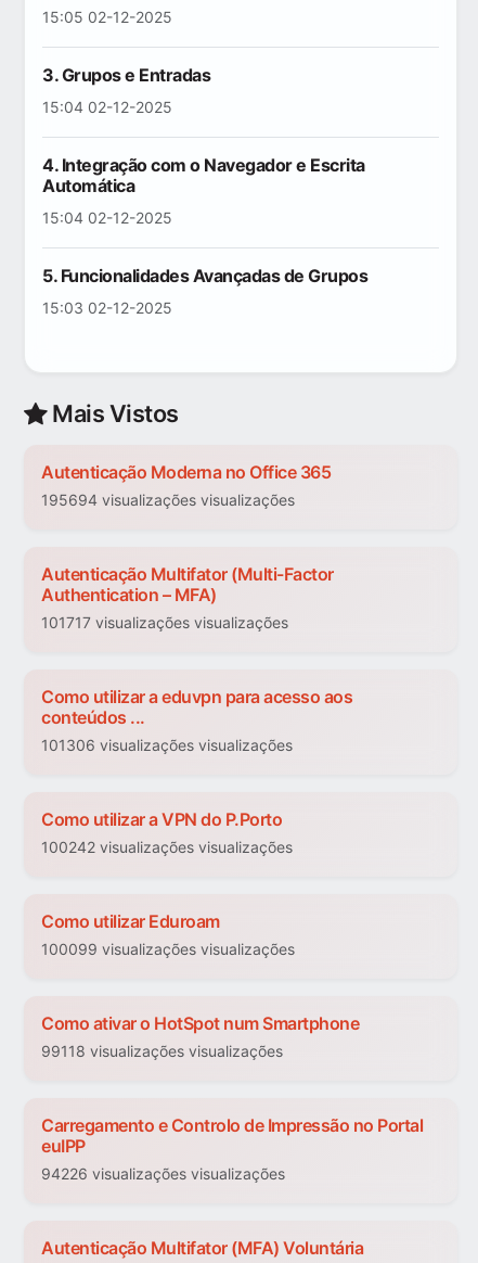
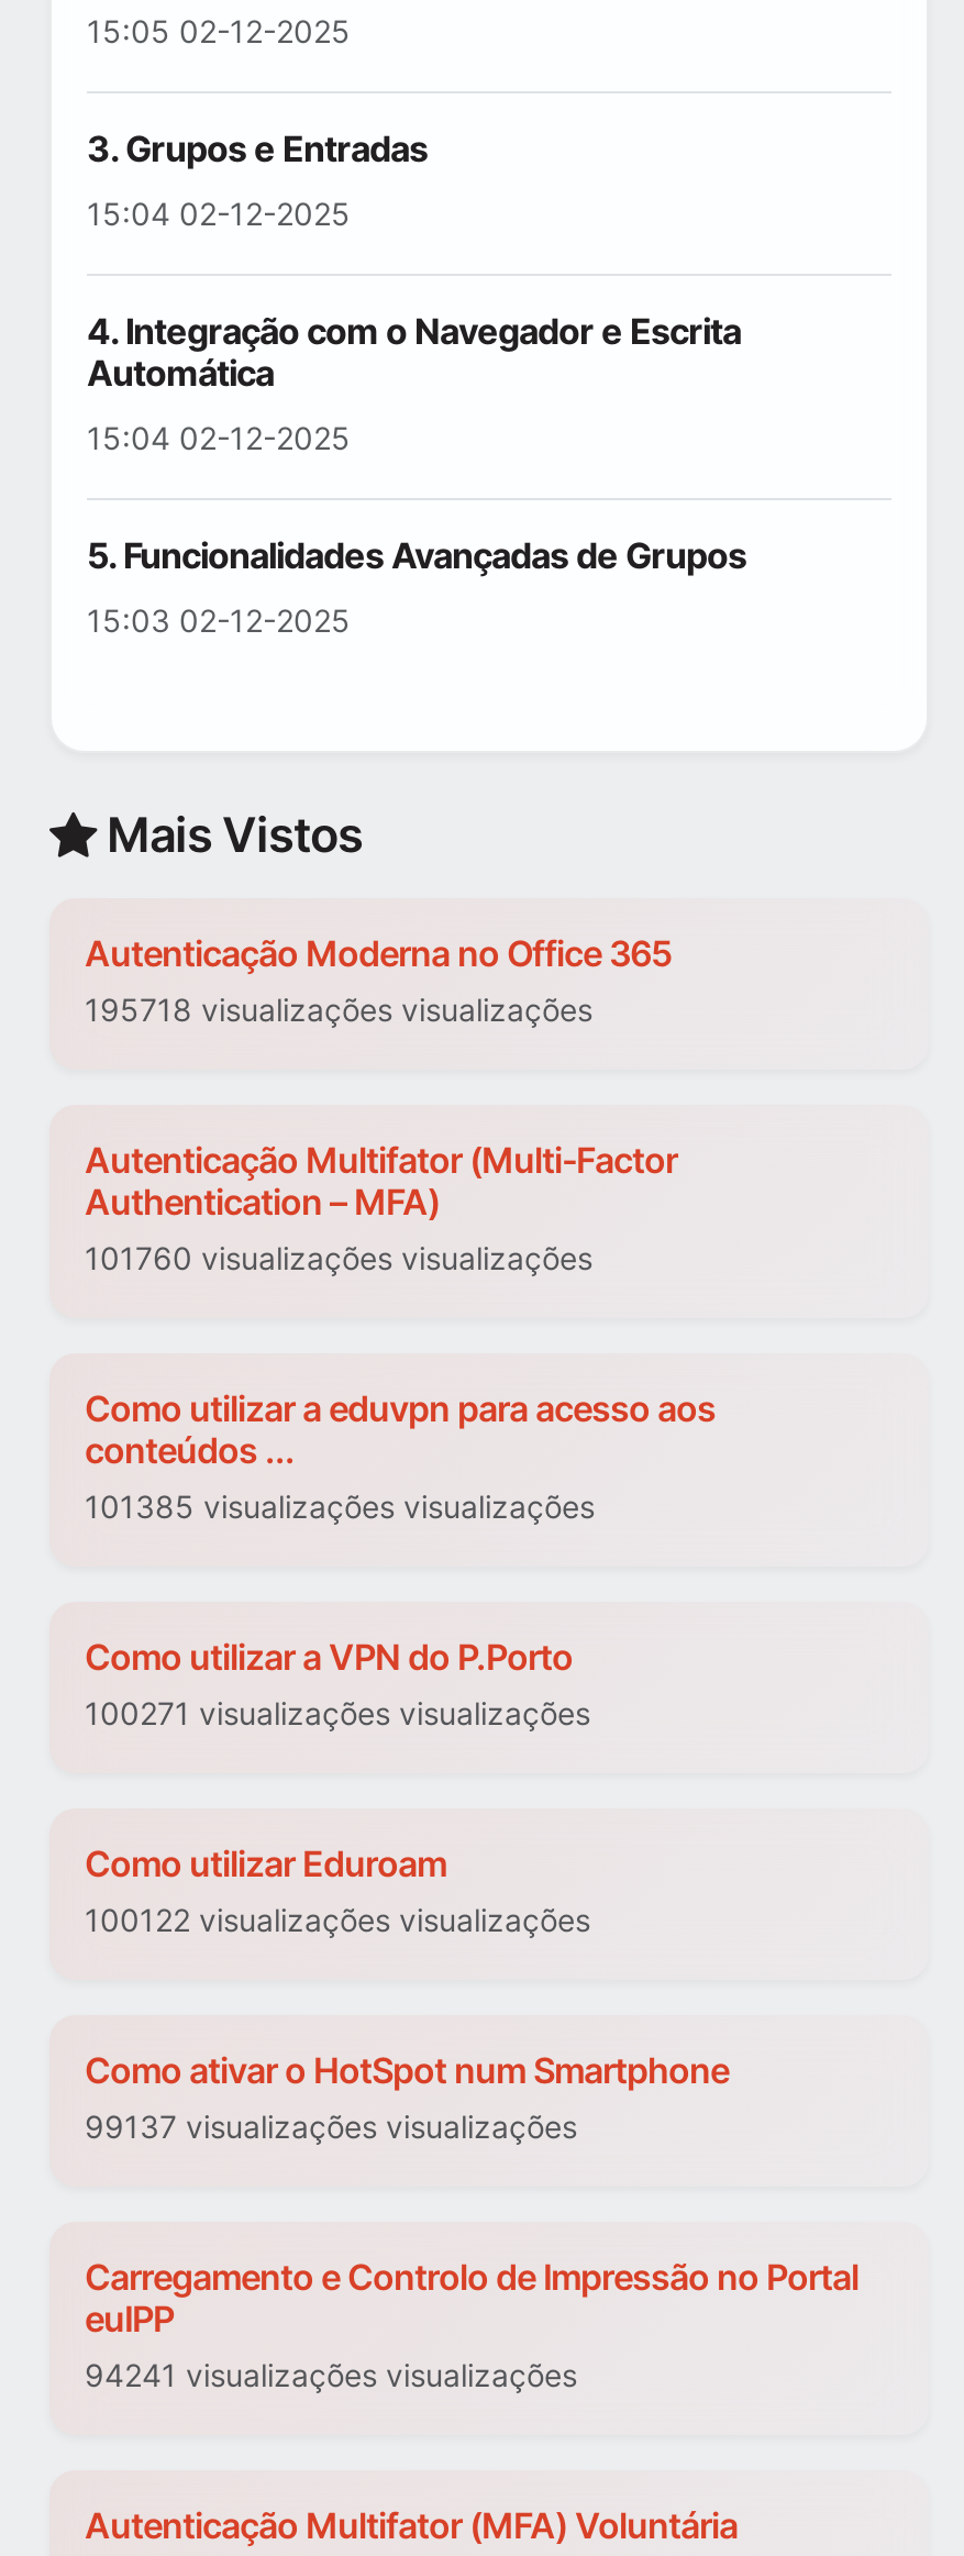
[41,491,295,509] 195694 visualizações visualizações -> [85,992,592,1029] 195718 visualizações visualizações
[41,614,288,632] 101717 visualizações visualizações -> [85,1240,592,1277] 101760 visualizações visualizações
[41,736,293,755] 101306 visualizações visualizações -> [85,1489,595,1526] 101385 visualizações visualizações
[41,838,293,857] 100242 visualizações visualizações -> [85,1695,590,1733] 100271 visualizações visualizações
[41,940,295,959] 100099 visualizações visualizações -> [85,1902,590,1939] 100122 visualizações visualizações
[41,1042,283,1061] 99118 visualizações visualizações -> [85,2109,577,2146] 99137 visualizações visualizações
[41,1165,285,1183] 94226 visualizações visualizações -> [85,2357,577,2394] 94241 visualizações visualizações

